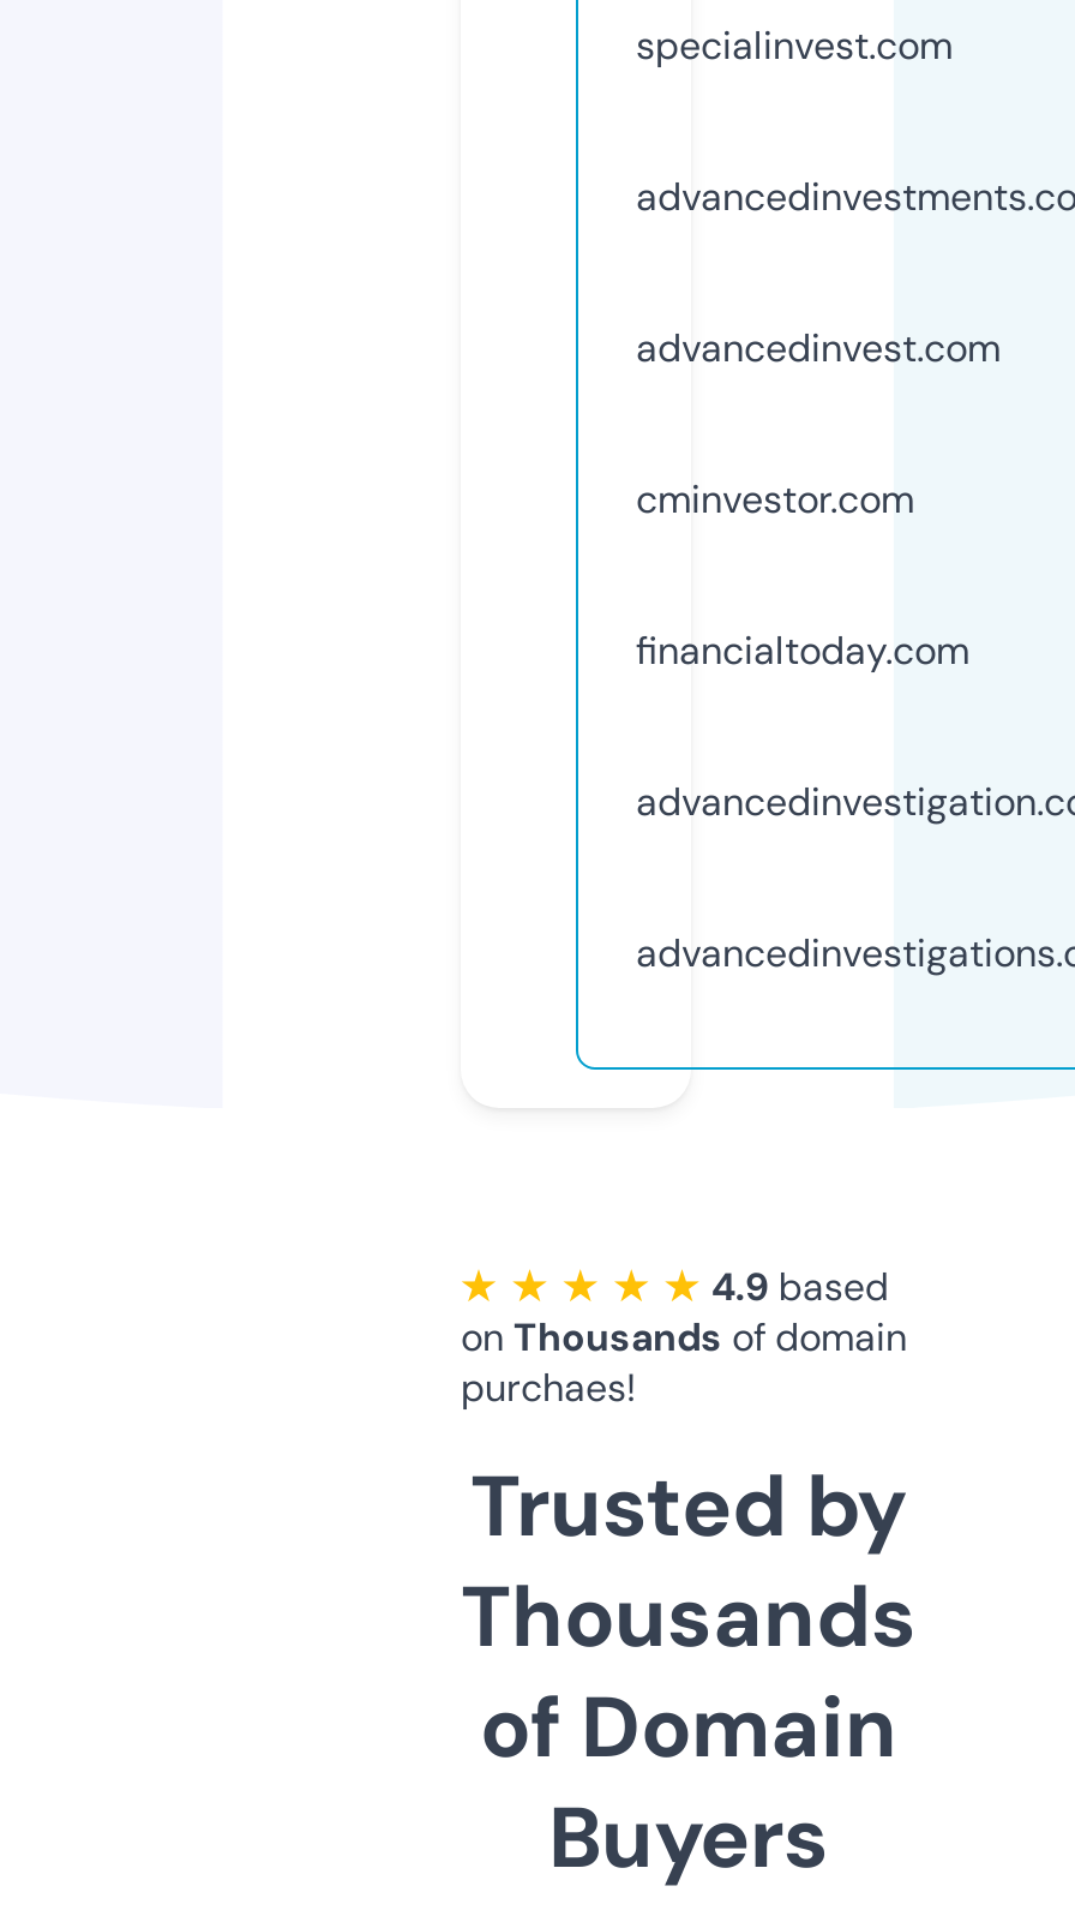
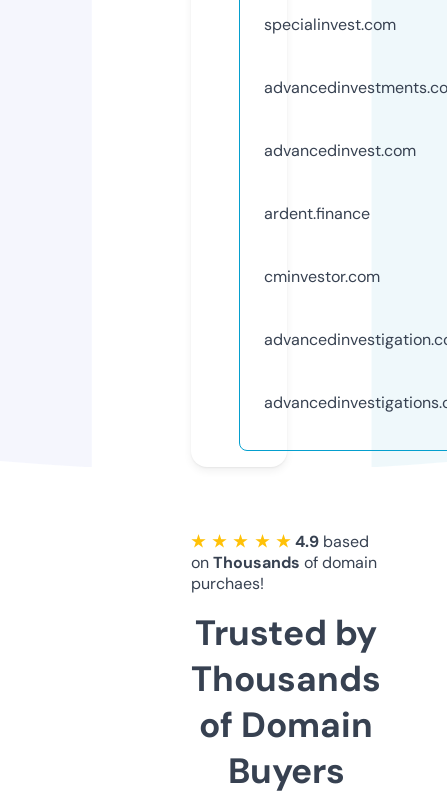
none -> [264,203,370,224] ardent.finance
moved [636,474,914,524] -> [264,266,380,287]: cminvestor.com
[636,625,969,675] financialtoday.com -> none

